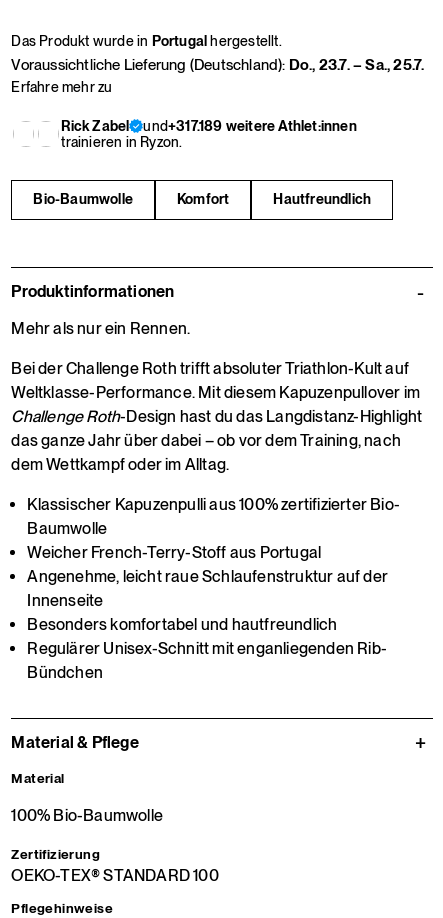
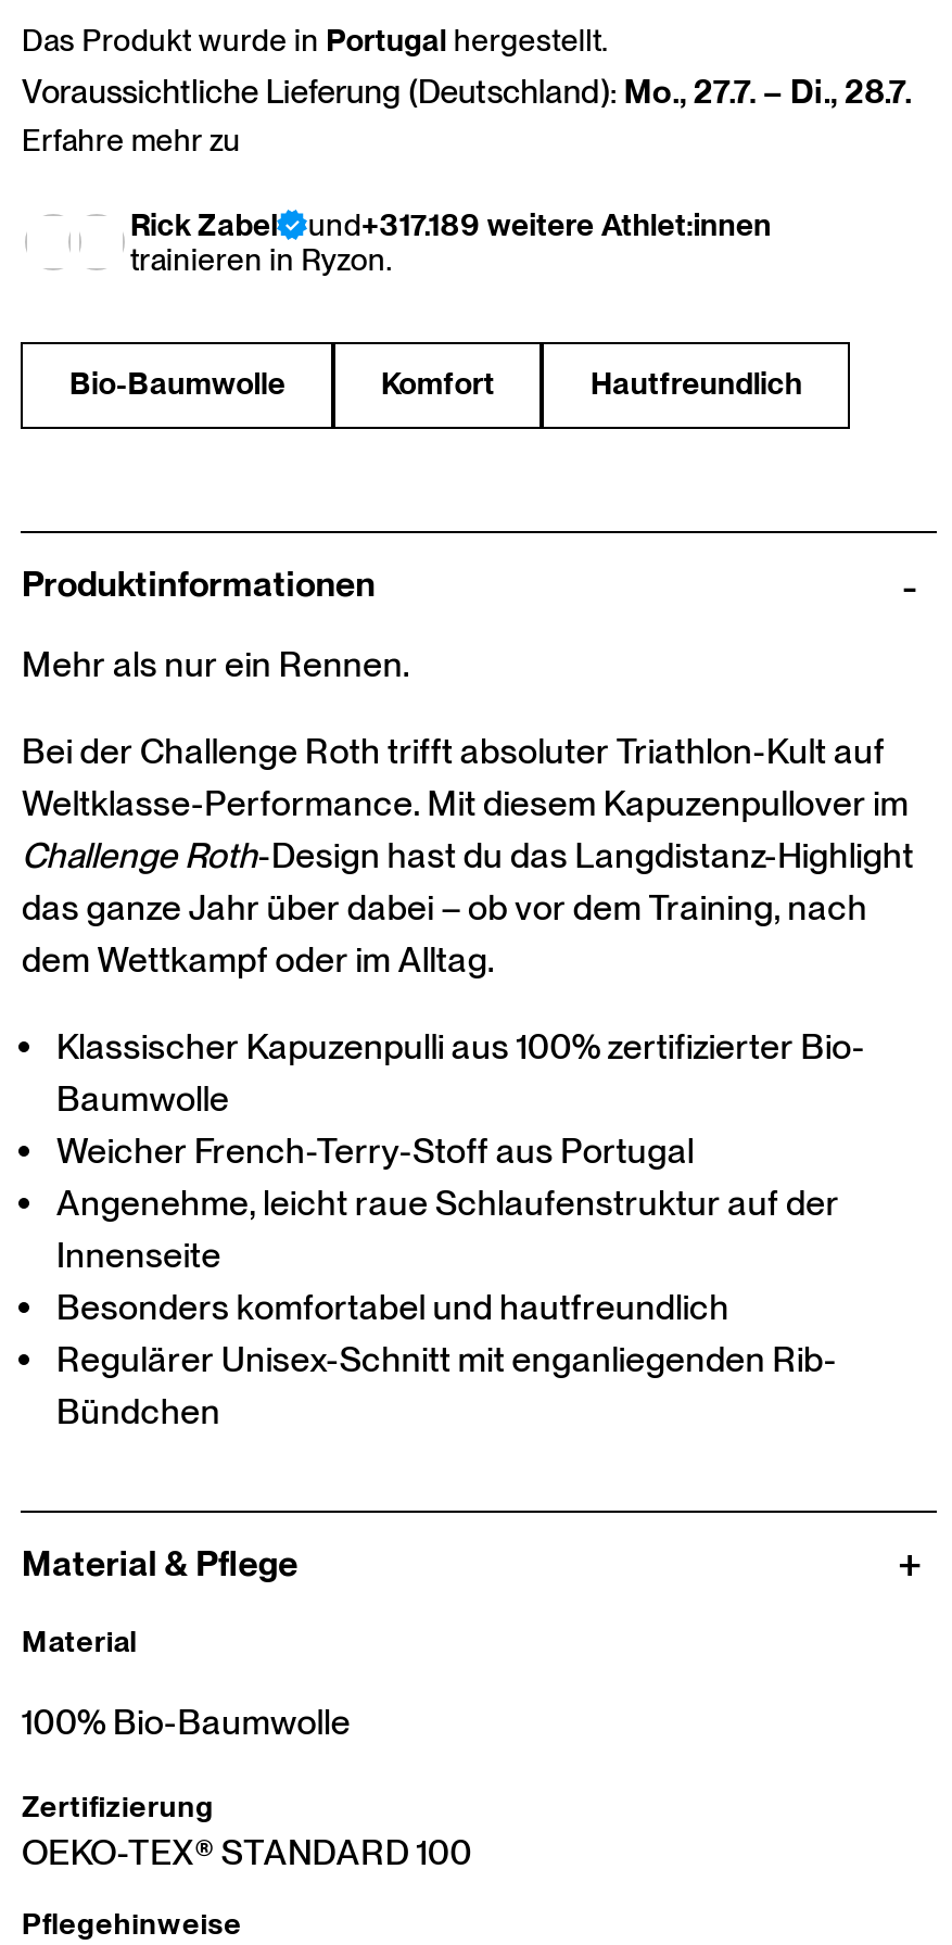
[11,55,424,73] Voraussichtliche Lieferung (Deutschland): Do., 23.7. – Sa., 25.7. -> [21,72,912,111] Voraussichtliche Lieferung (Deutschland): Mo., 27.7. – Di., 28.7.

